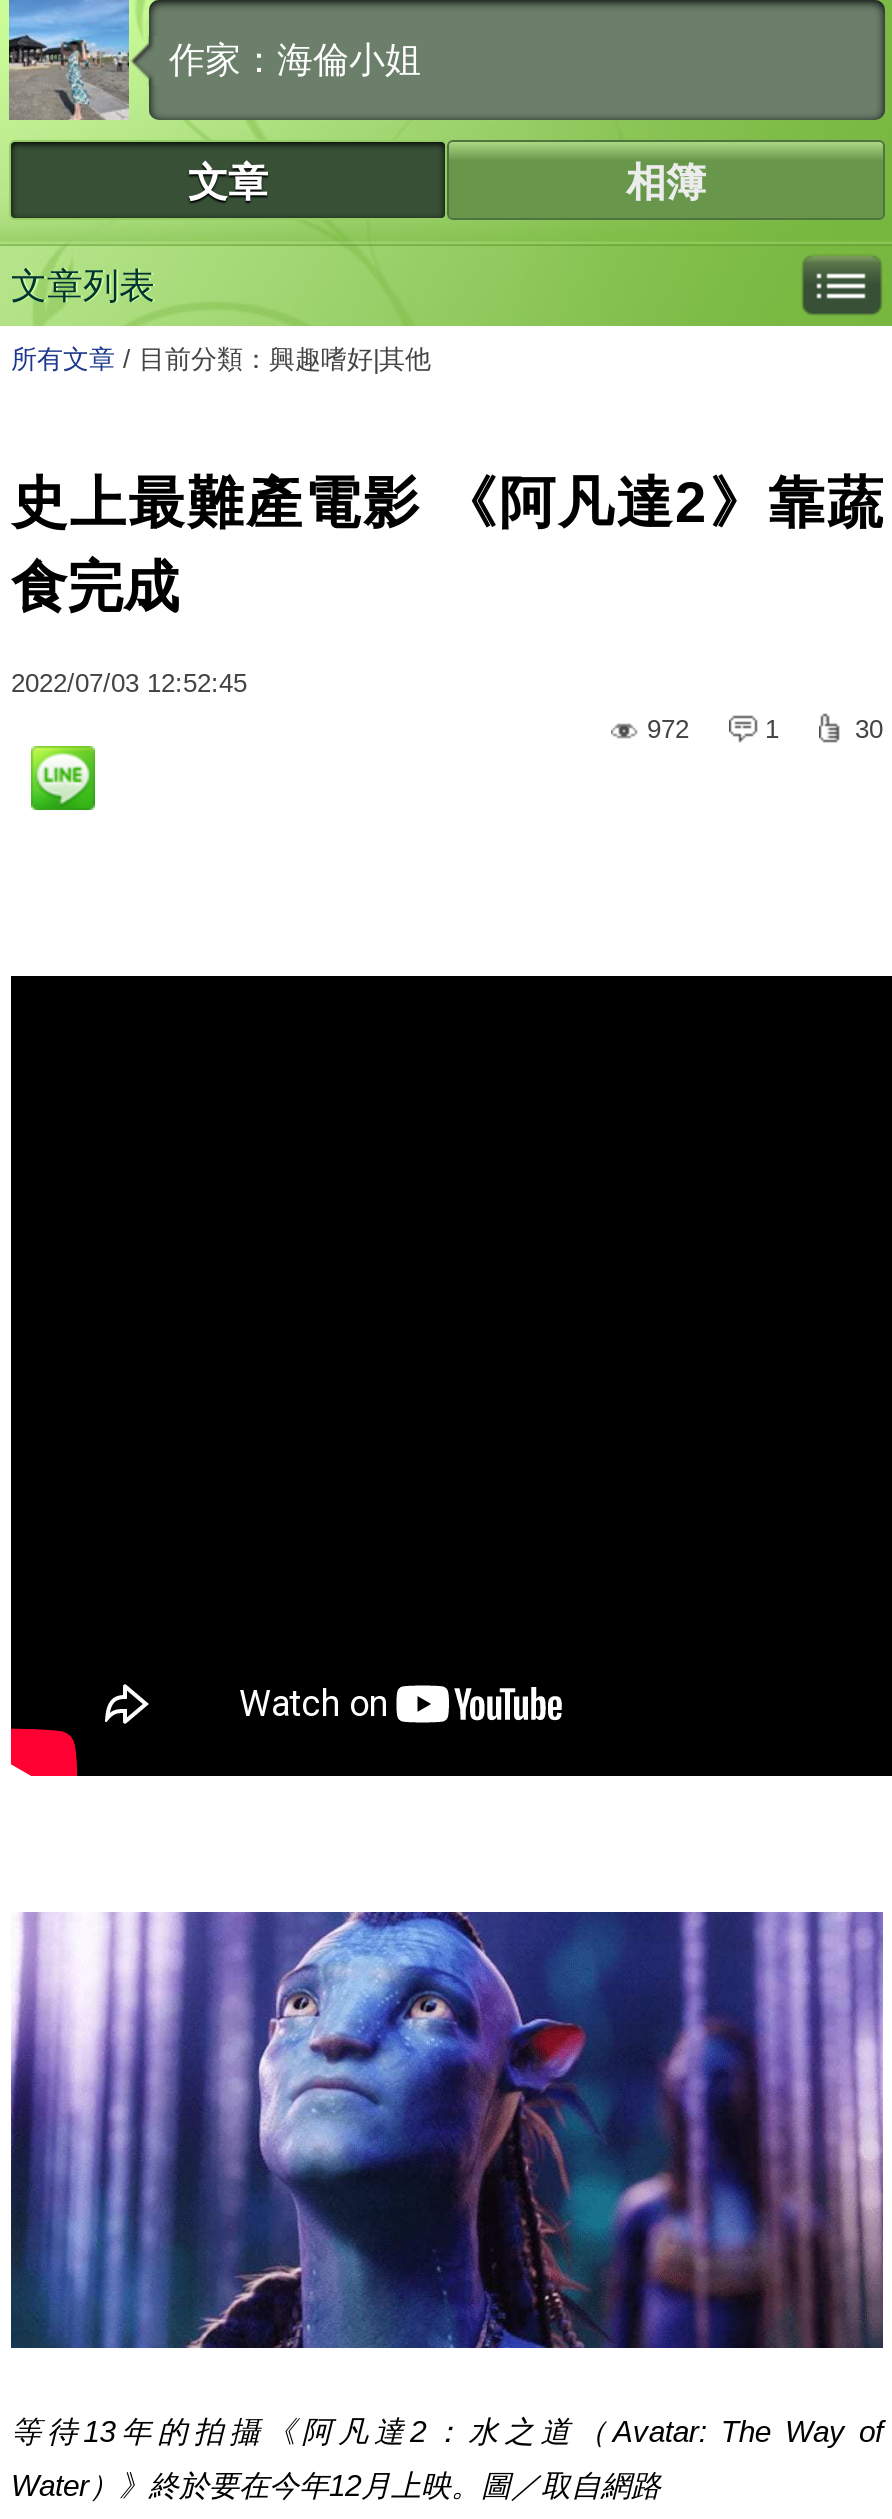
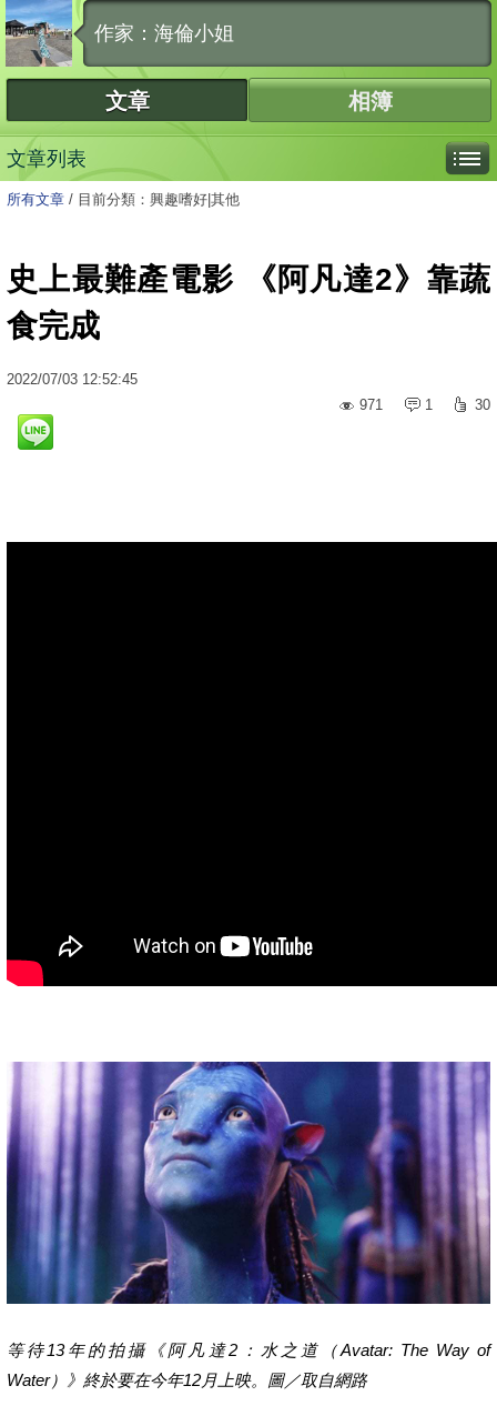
[647,714,689,744] 972 -> [359,396,383,413] 971

